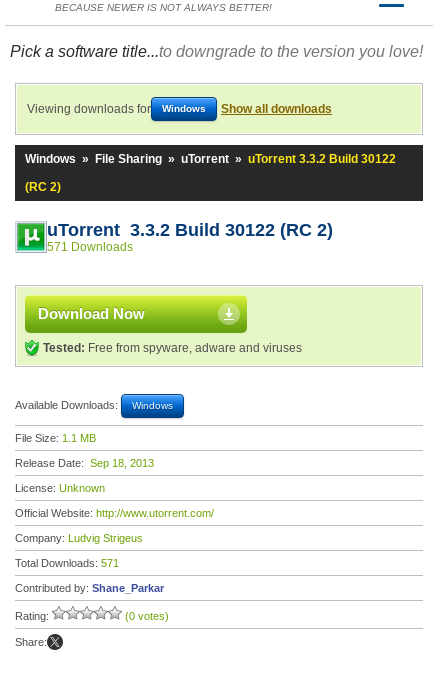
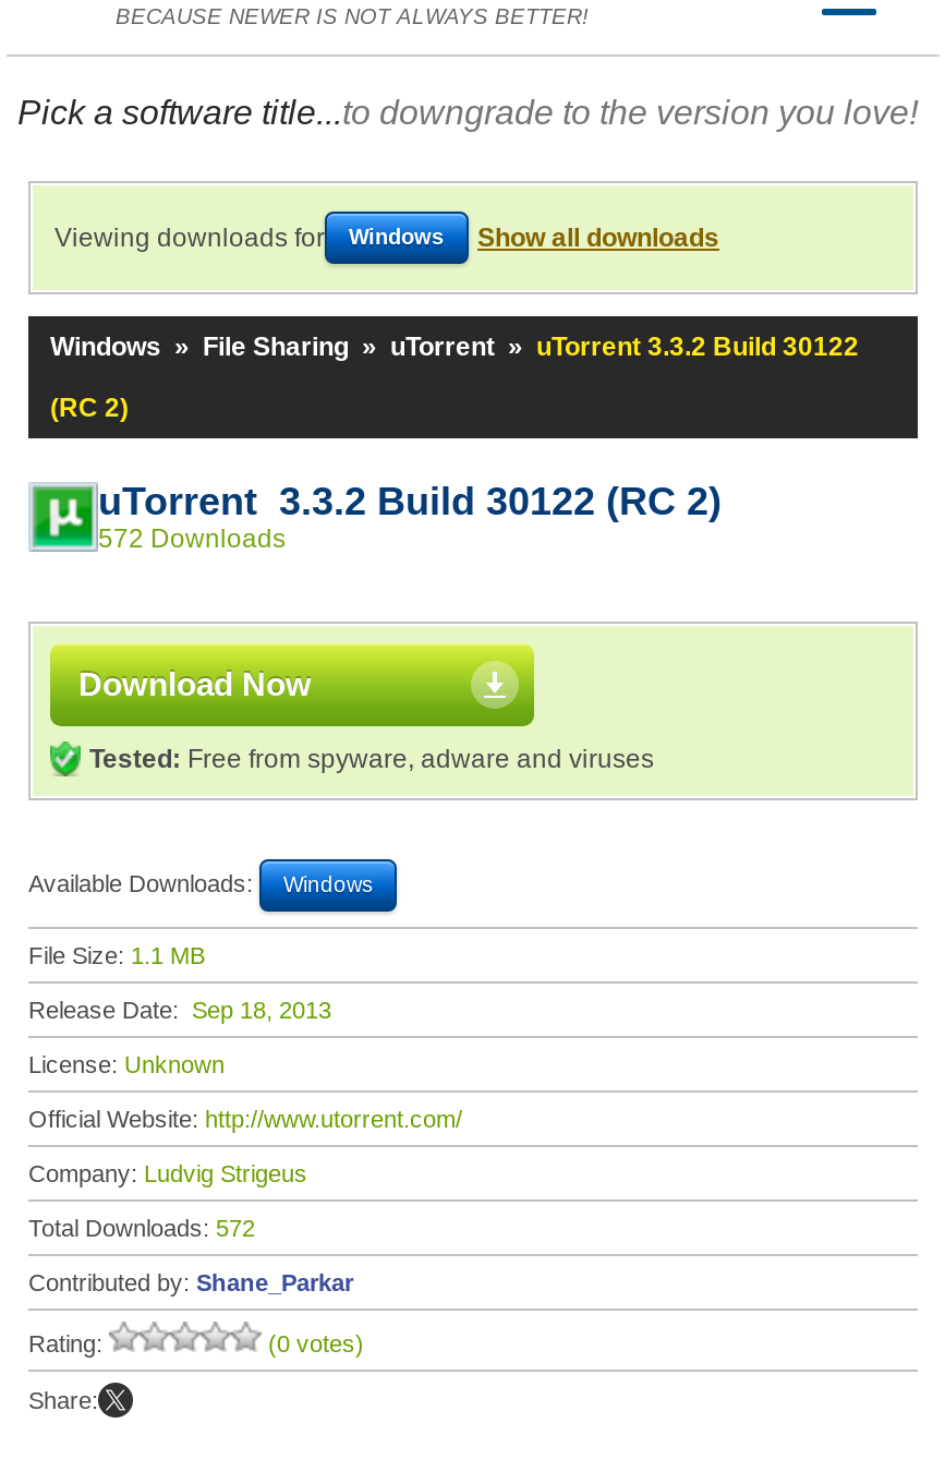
[47,240,133,254] 571 Downloads -> [98,523,286,554] 572 Downloads
[15,557,119,569] Total Downloads: 571 -> [28,1215,255,1241] Total Downloads: 572

